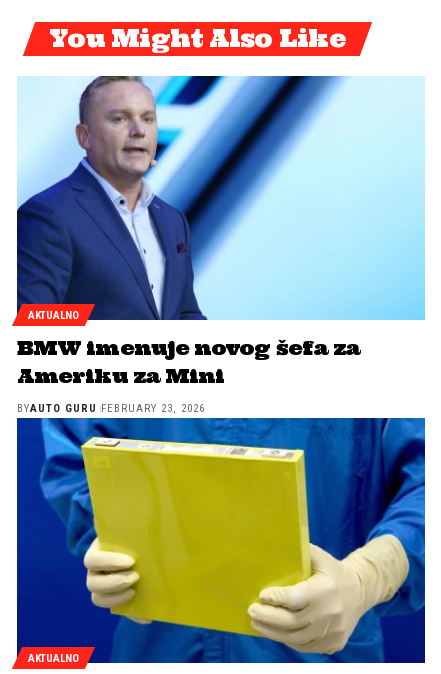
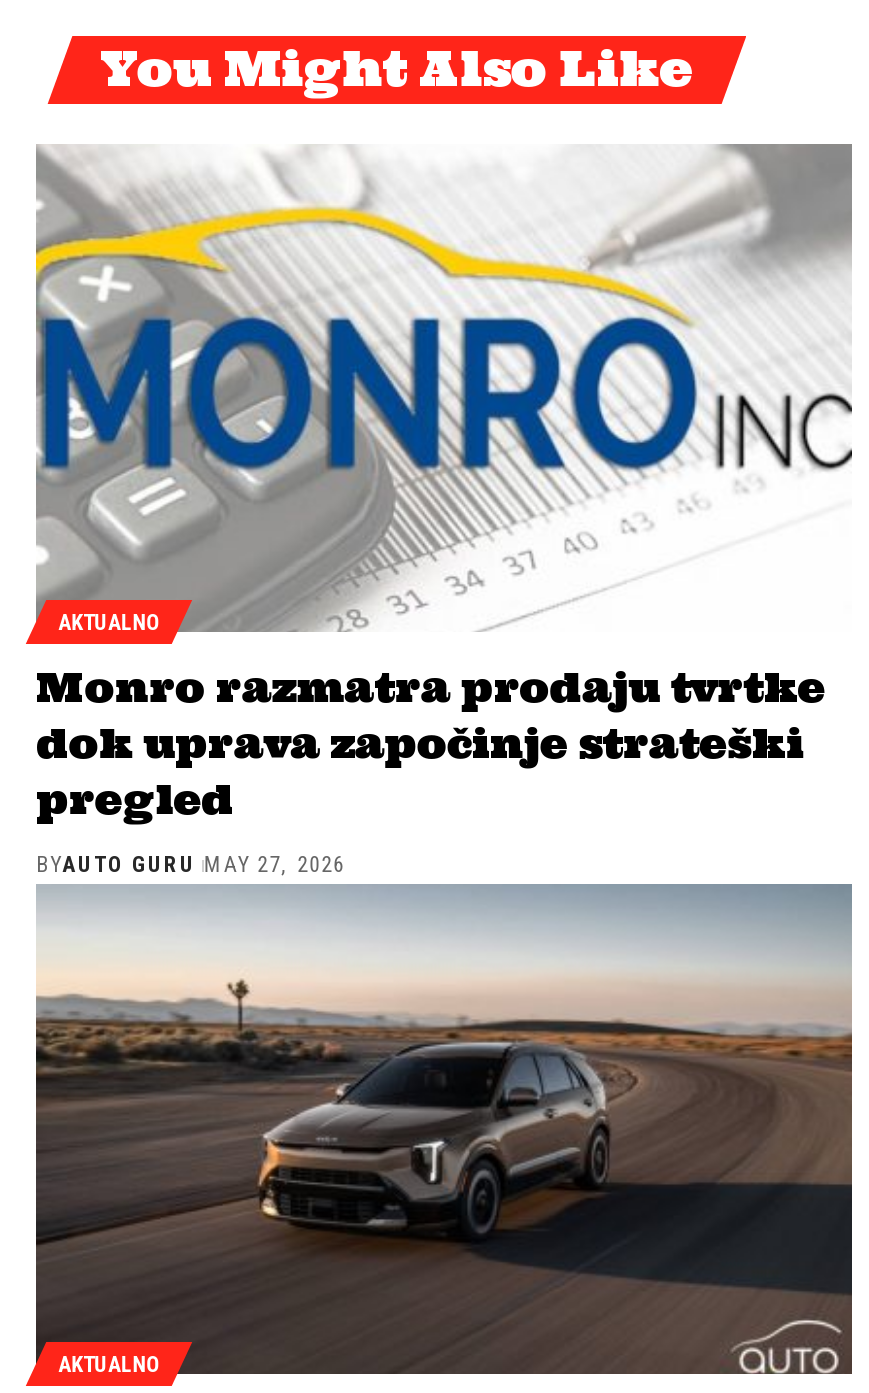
[16,75,426,388] [image] | BMW imenuje novog šefa za | Ameriku za Mini -> [34,142,854,825] [image] | Monro razmatra prodaju tvrtke | dok uprava započinje strateški | pregled
[17,402,205,415] BYAUTO GURU FEBRUARY 23, 2026 -> [36,853,346,879] BYAUTO GURU MAY 27, 2026
[16,417,426,664] [image] -> [34,884,854,1376] [image]

